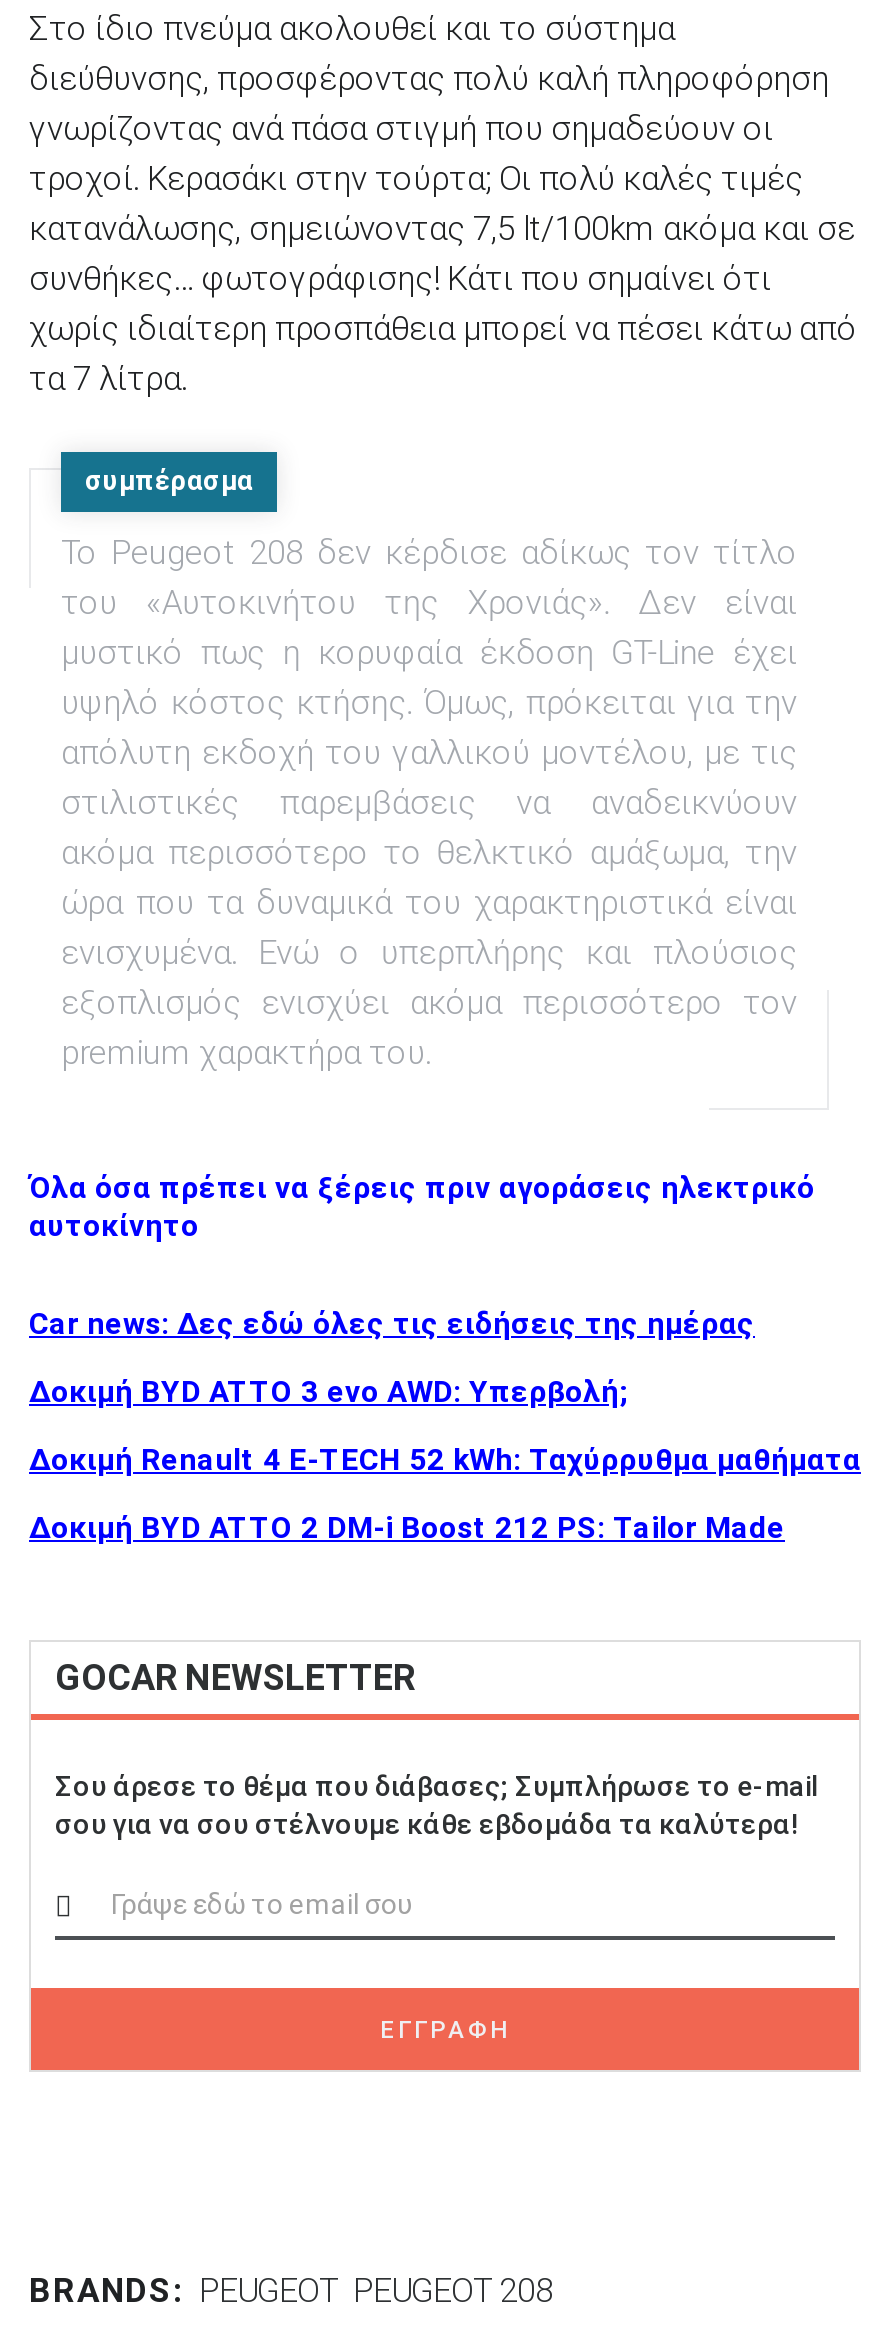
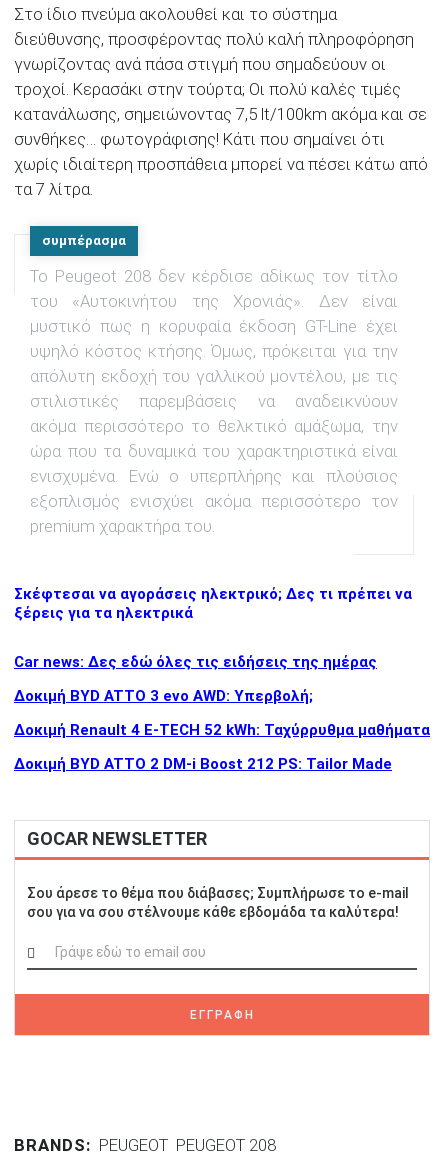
[29,1170,815,1244] Όλα όσα πρέπει να ξέρεις πριν αγοράσεις ηλεκτρικό | αυτοκίνητο -> [14,585,412,622] Σκέφτεσαι να αγοράσεις ηλεκτρικό; Δες τι πρέπει να | ξέρεις για τα ηλεκτρικά

